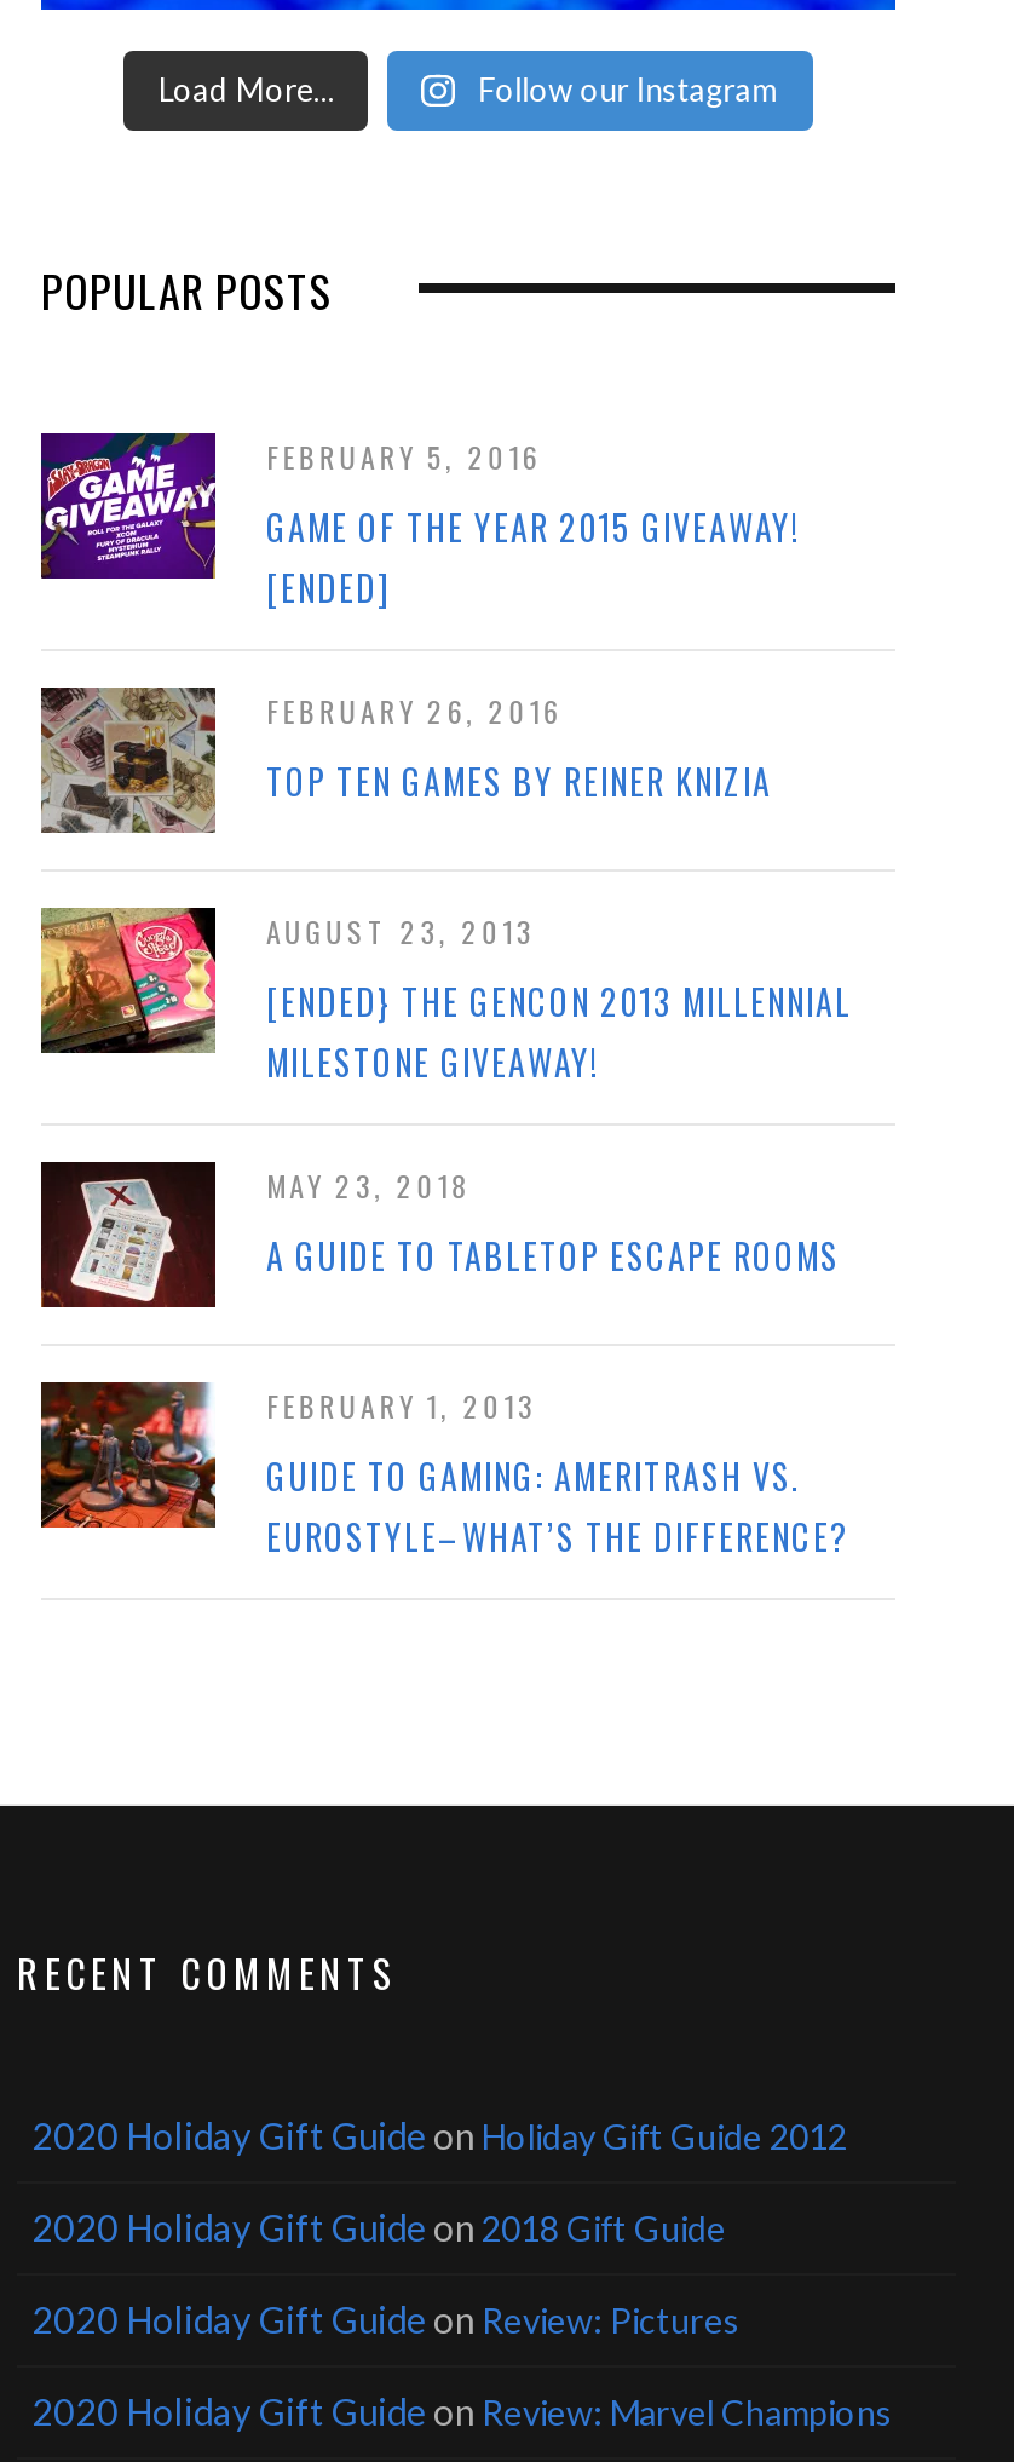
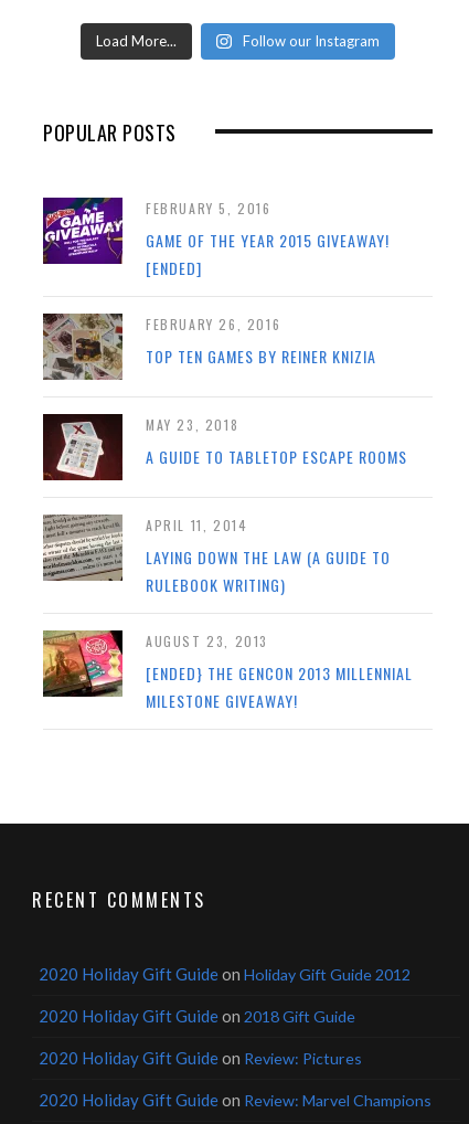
none -> [42,513,391,596] [image] | APRIL 11, 2014 | LAYING DOWN THE LAW (A GUIDE TO | RULEBOOK WRITING)
moved [36,905,852,1087] -> [41,629,413,712]: [image] | AUGUST 23, 2013 | [ENDED} THE GENCON 2013 MILLENNIAL | MILESTONE GIVEAWAY!
moved [39,1160,840,1310] -> [42,413,407,481]: [image] | MAY 23, 2018 | A GUIDE TO TABLETOP ESCAPE ROOMS
[39,1380,849,1561] [image] | FEBRUARY 1, 2013 | GUIDE TO GAMING: AMERITRASH VS. | EUROSTYLE–WHAT’S THE DIFFERENCE? -> none

